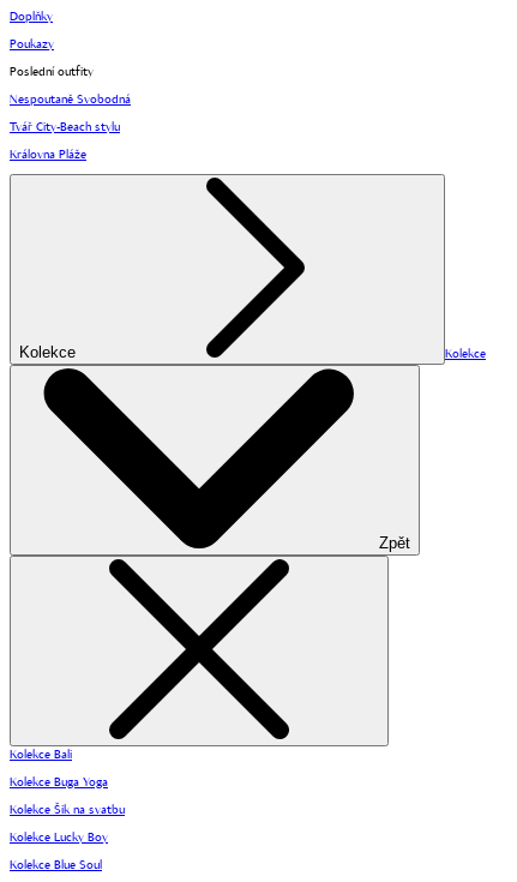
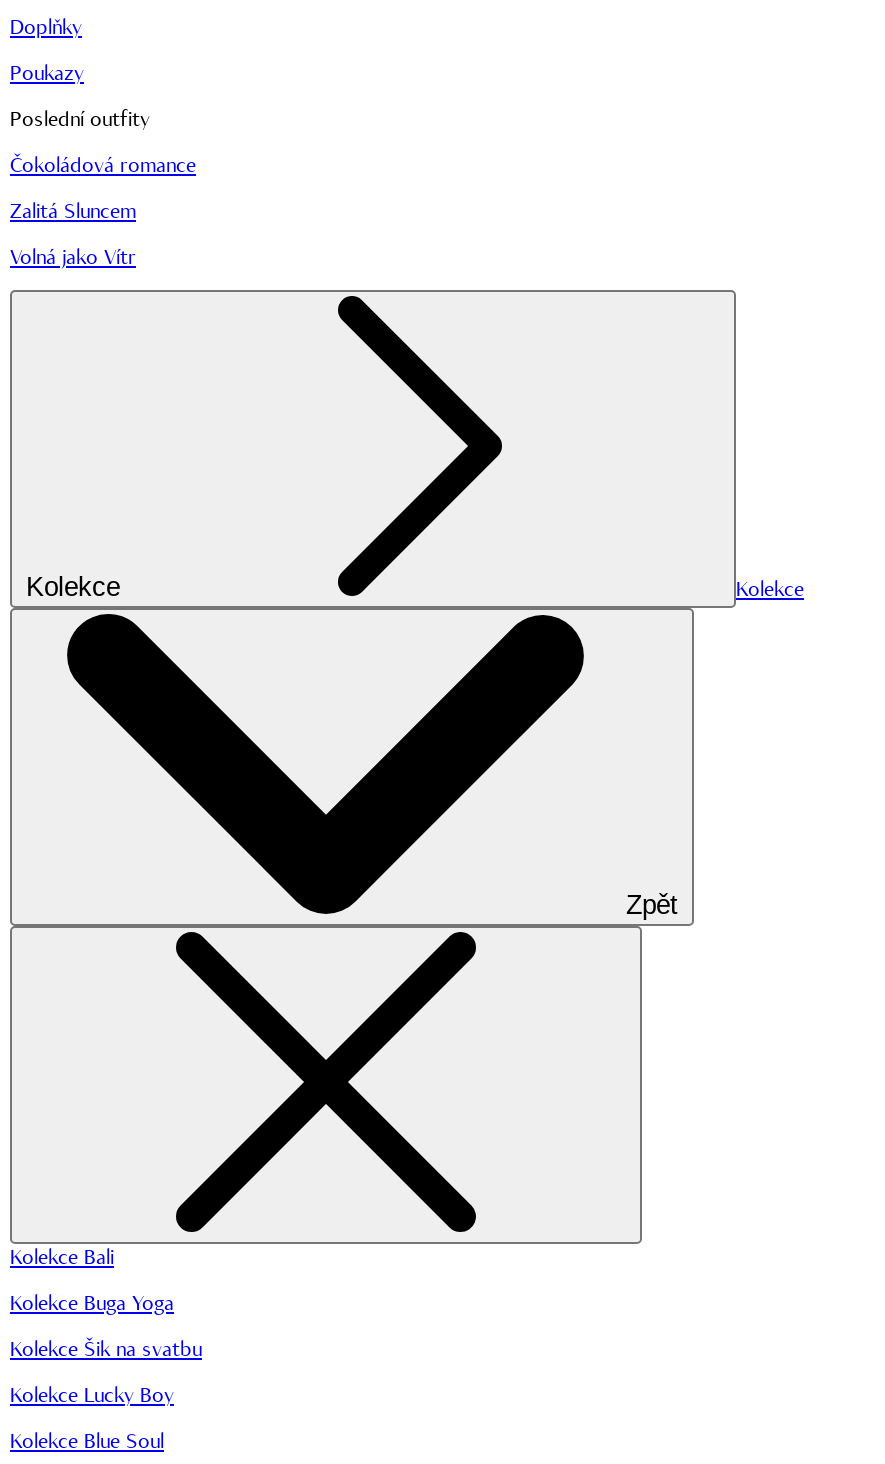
[10,91,131,107] Nespoutaně Svobodná -> [10,152,196,178] Čokoládová romance
[10,119,120,134] Tvář City-Beach stylu -> [10,198,136,224] Zalitá Sluncem
[10,146,86,162] Královna Pláže -> [10,244,136,270] Volná jako Vítr

